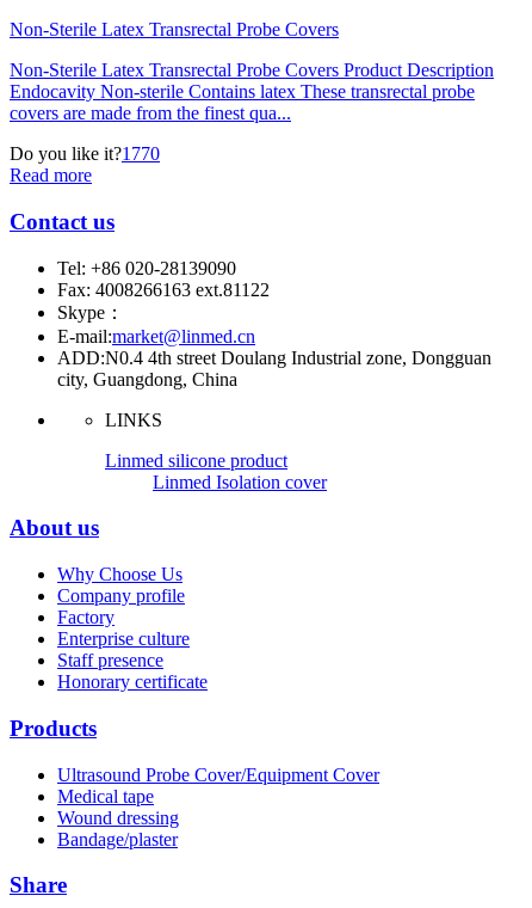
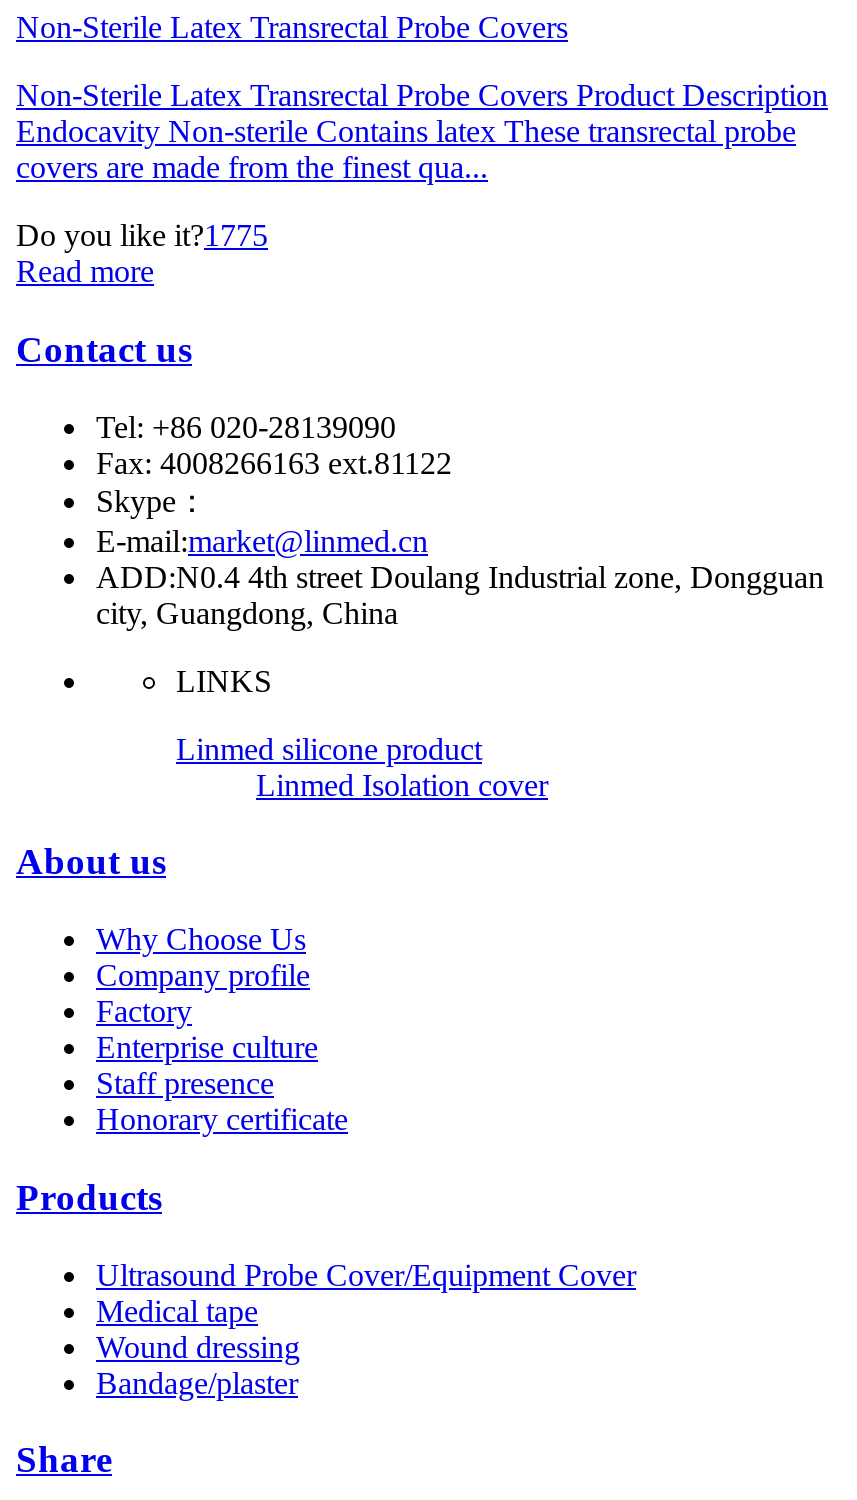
[10,144,160,164] Do you like it?1770 -> [16,219,268,253] Do you like it?1775

